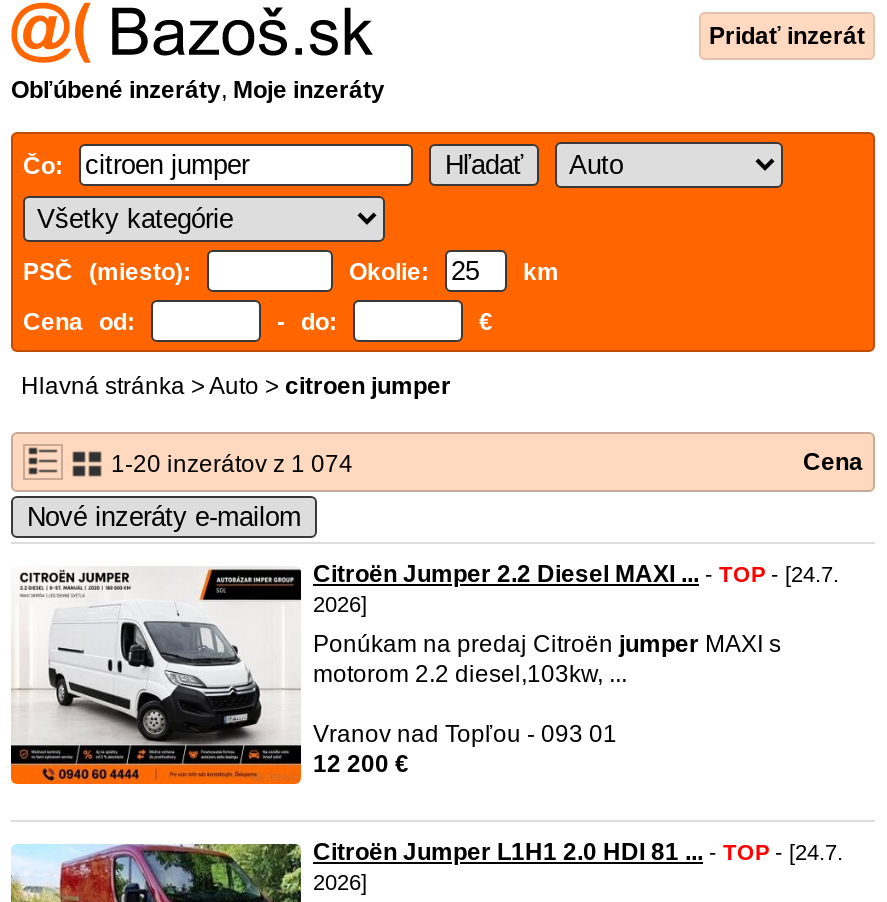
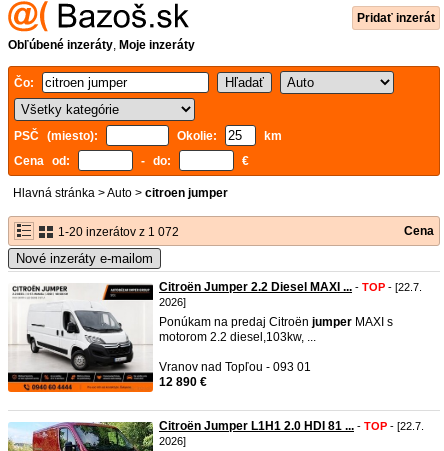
[105,450,353,478] 1-20 inzerátov z 1 074 -> [55,225,179,239] 1-20 inzerátov z 1 072
[313,560,839,588] Citroën Jumper 2.2 Diesel MAXI ... - TOP - [24.7. -> [159,280,422,294] Citroën Jumper 2.2 Diesel MAXI ... - TOP - [22.7.
[313,750,409,778] 12 200 € -> [159,375,207,389] 12 890 €
[313,838,843,866] Citroën Jumper L1H1 2.0 HDI 81 ... - TOP - [24.7. -> [159,419,424,433] Citroën Jumper L1H1 2.0 HDI 81 ... - TOP - [22.7.

